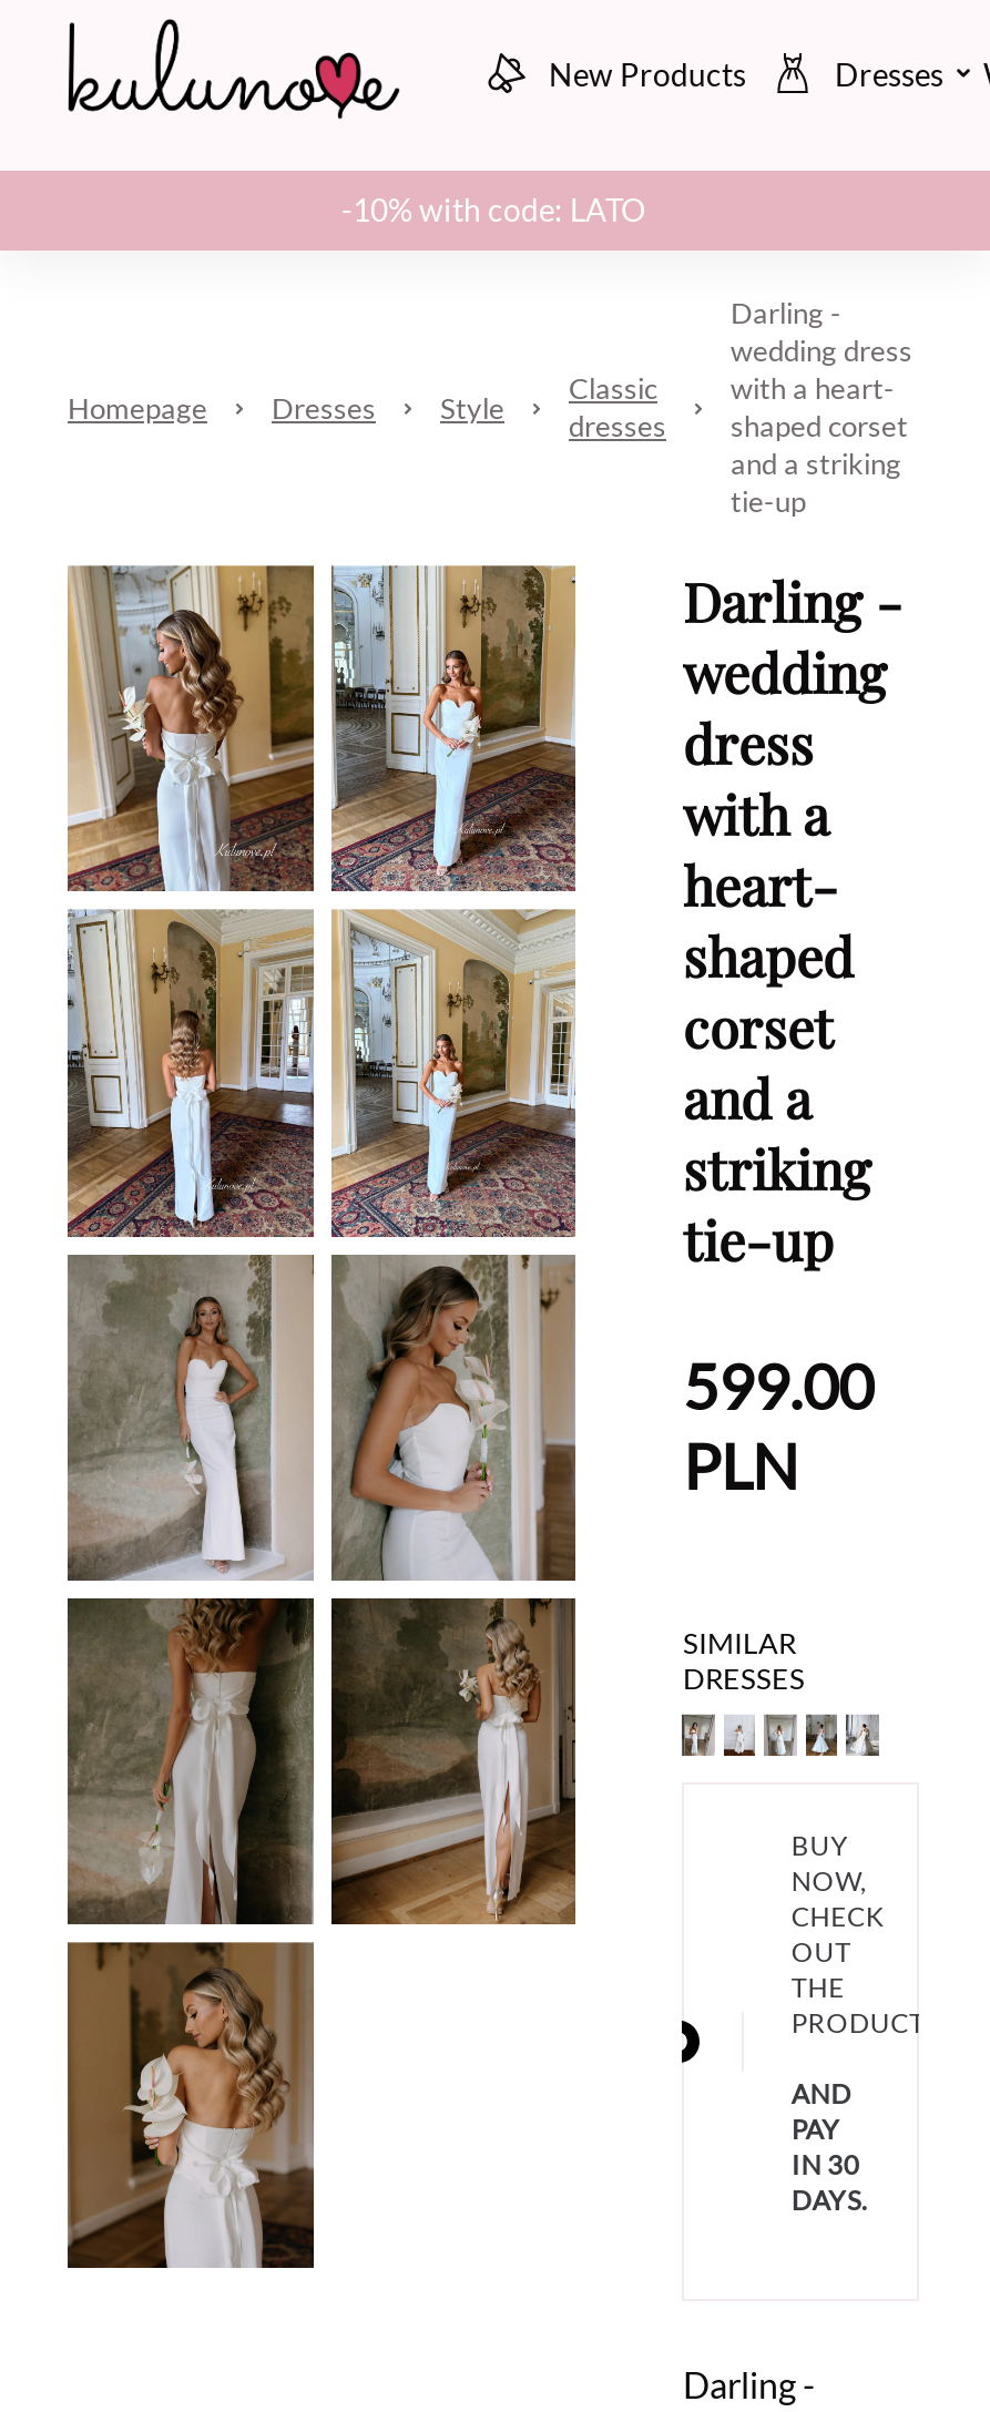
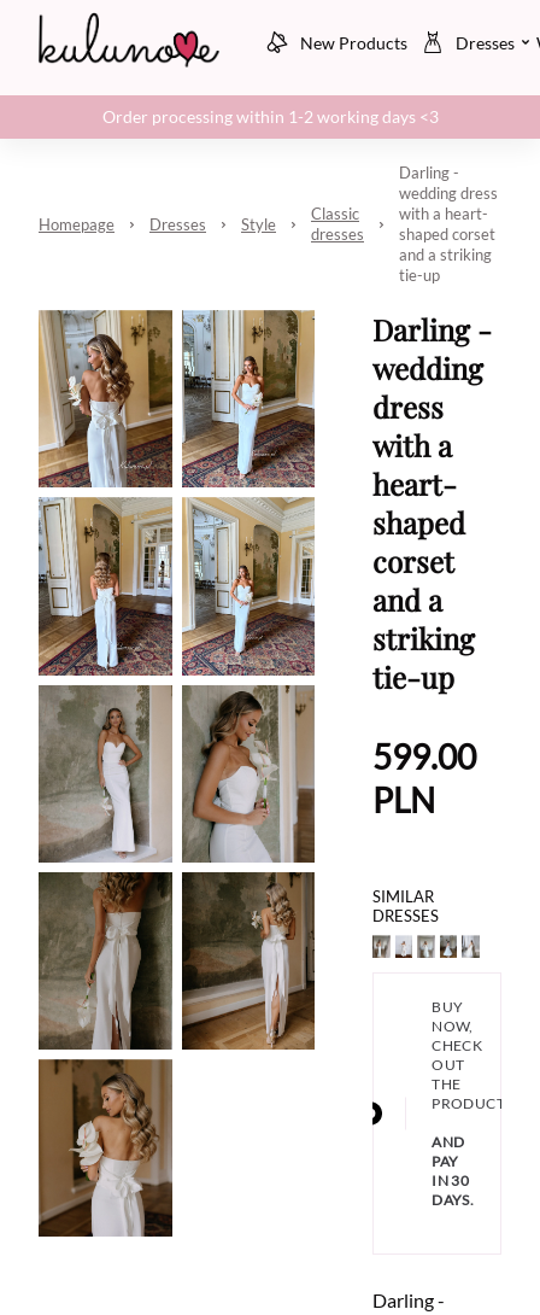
[341,191,645,228] -10% with code: LATO -> [102,106,438,127] Order processing within 1-2 working days <3

